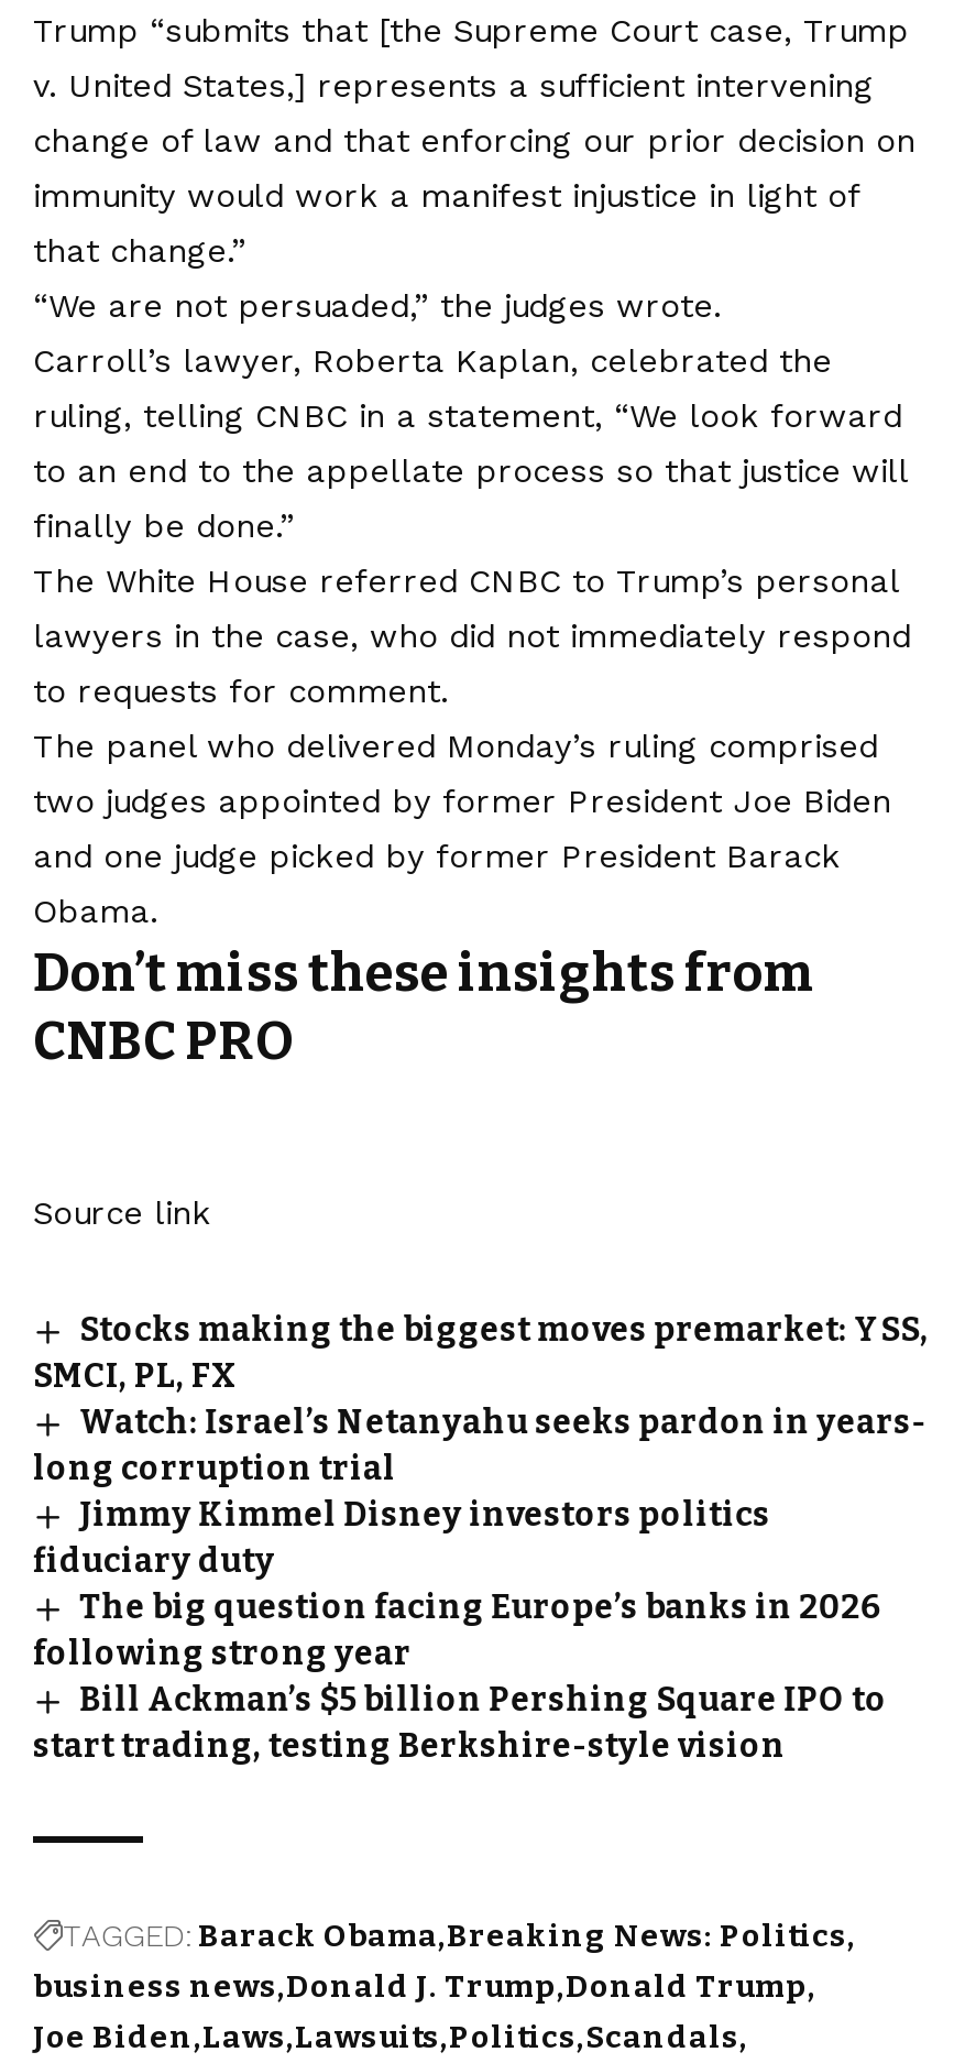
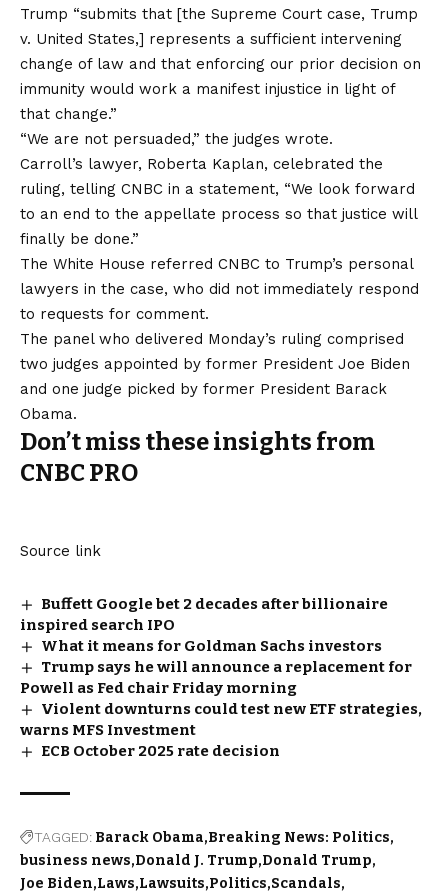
[33,1310,929,1766] Stocks making the biggest moves premarket: YSS, | SMCI, PL, FX | Watch: Israel’s Netanyahu seeks pardon in years- | long corruption trial | Jimmy Kimmel Disney investors politics | fiduciary duty | The big question facing Europe’s banks in 2026 | following strong year | Bill Ackman’s $5 billion Pershing Square IPO to | start trading, testing Berkshire-style vision -> [20,595,422,760] Buffett Google bet 2 decades after billionaire | inspired search IPO | What it means for Goldman Sachs investors | Trump says he will announce a replacement for | Powell as Fed chair Friday morning | Violent downturns could test new ETF strategies, | warns MFS Investment | ECB October 2025 rate decision

